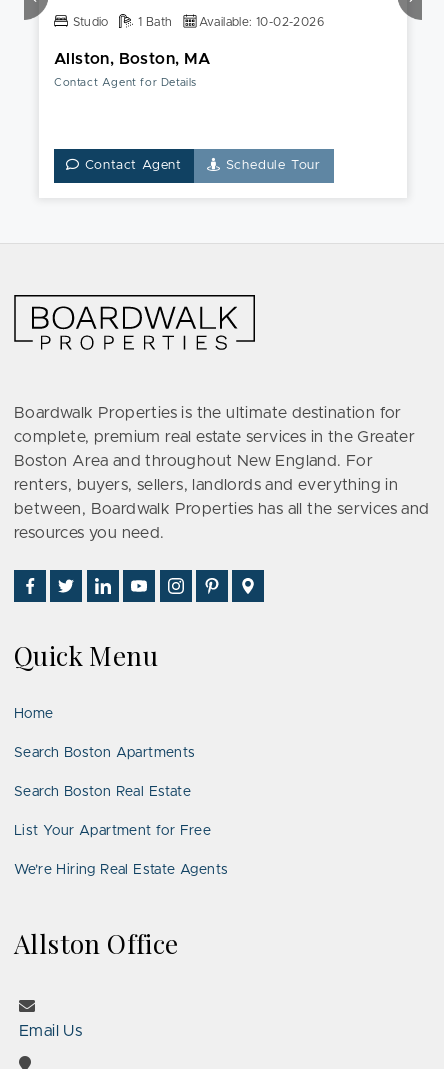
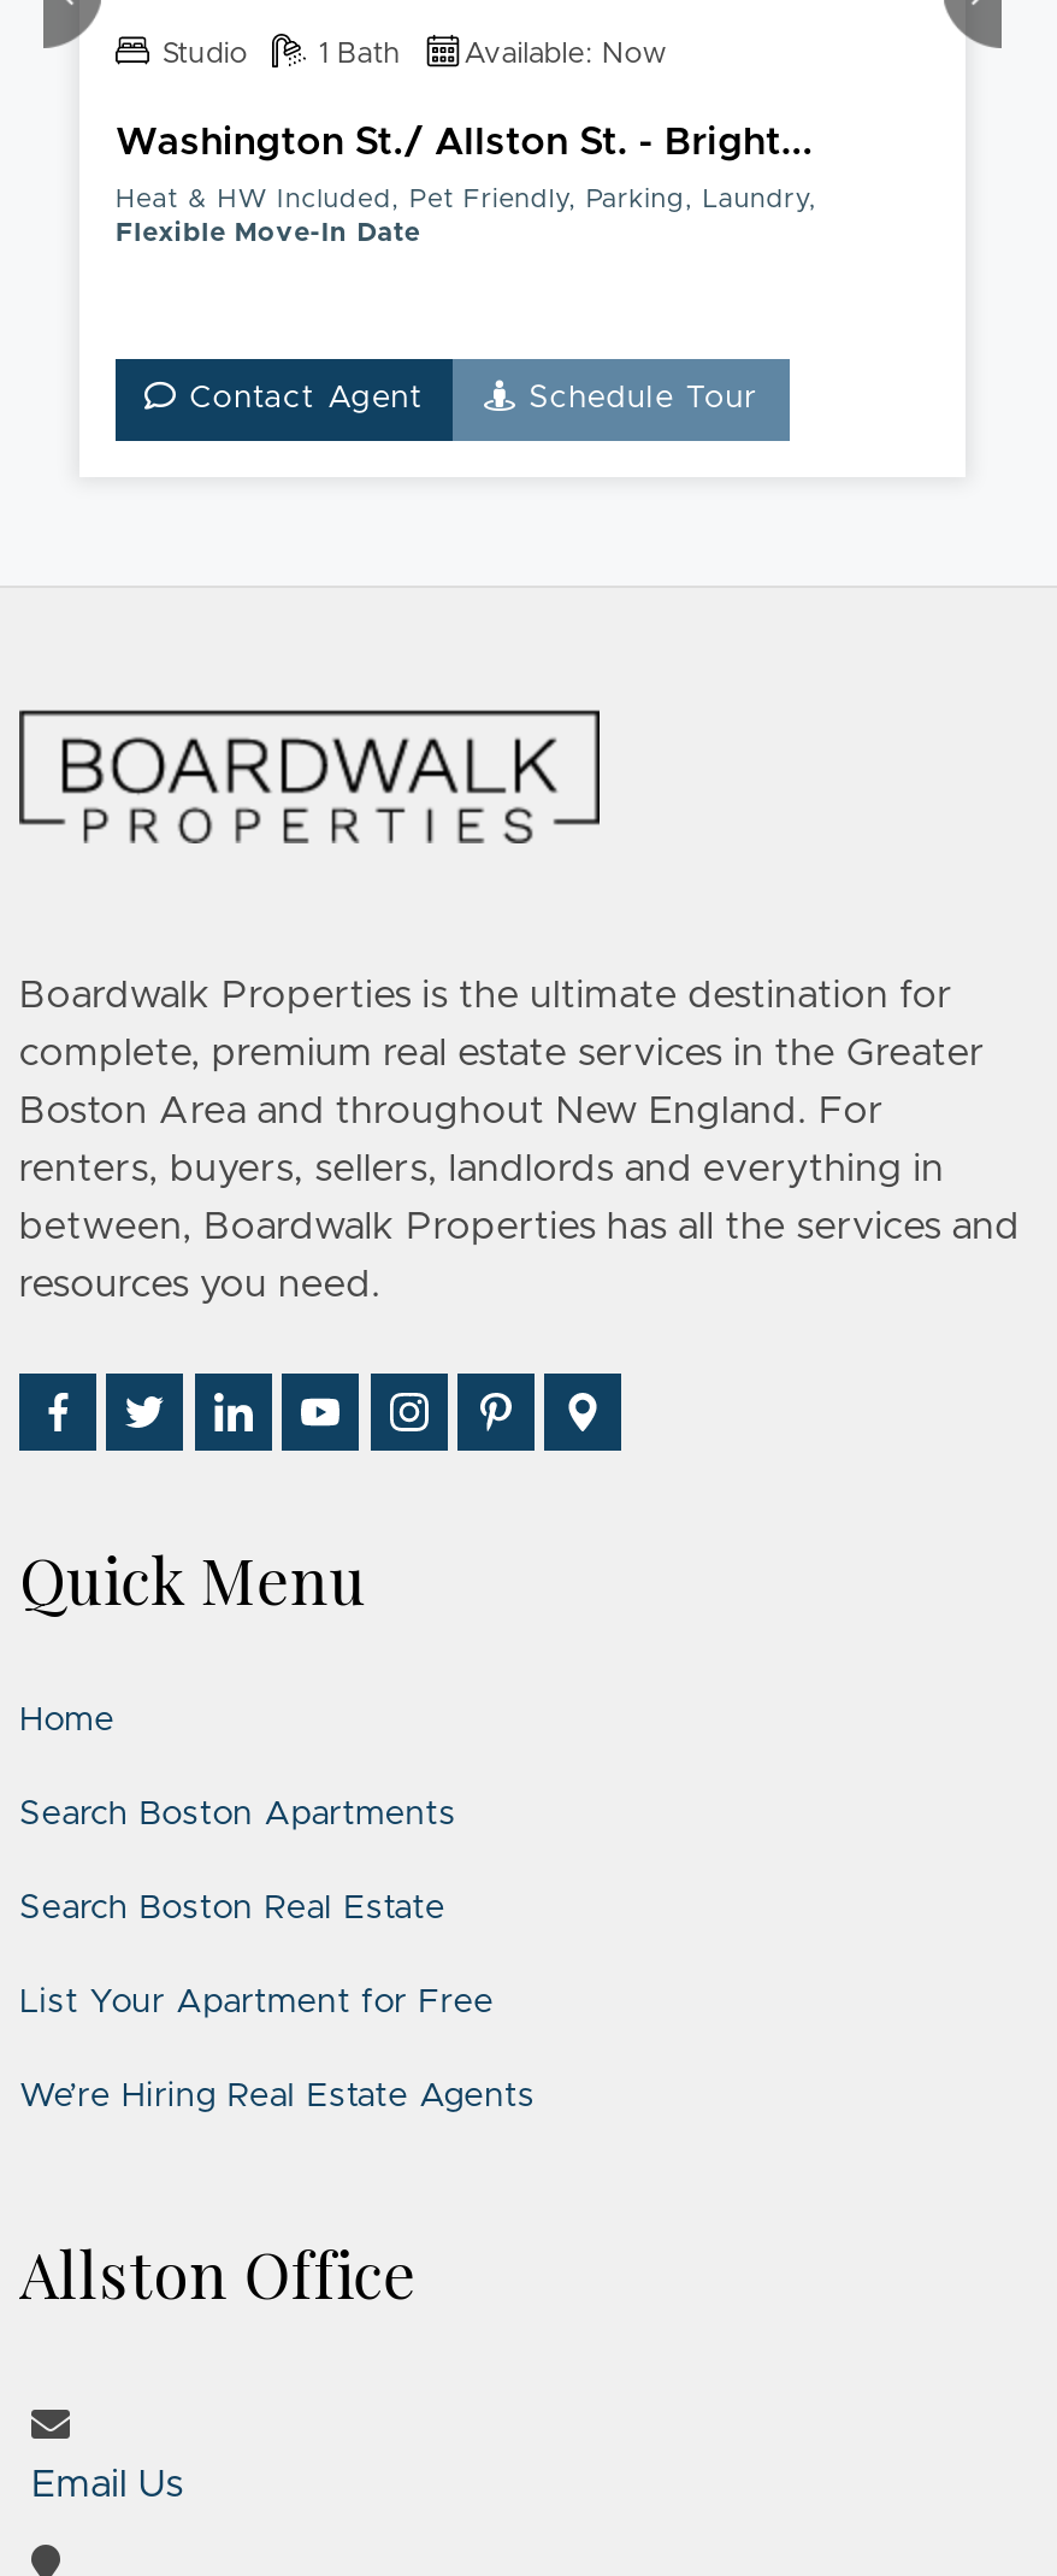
[199,16,324,28] Available: 10-02-2026 -> [464,39,667,67] Available: Now
[54,51,211,67] Allston, Boston, MA -> [116,123,813,161] Washington St./ Allston St. - Bright...
[54,77,197,88] Contact Agent for Details -> [116,186,818,246] Heat & HW Included, Pet Friendly, Parking, Laundry, | Flexible Move-In Date

